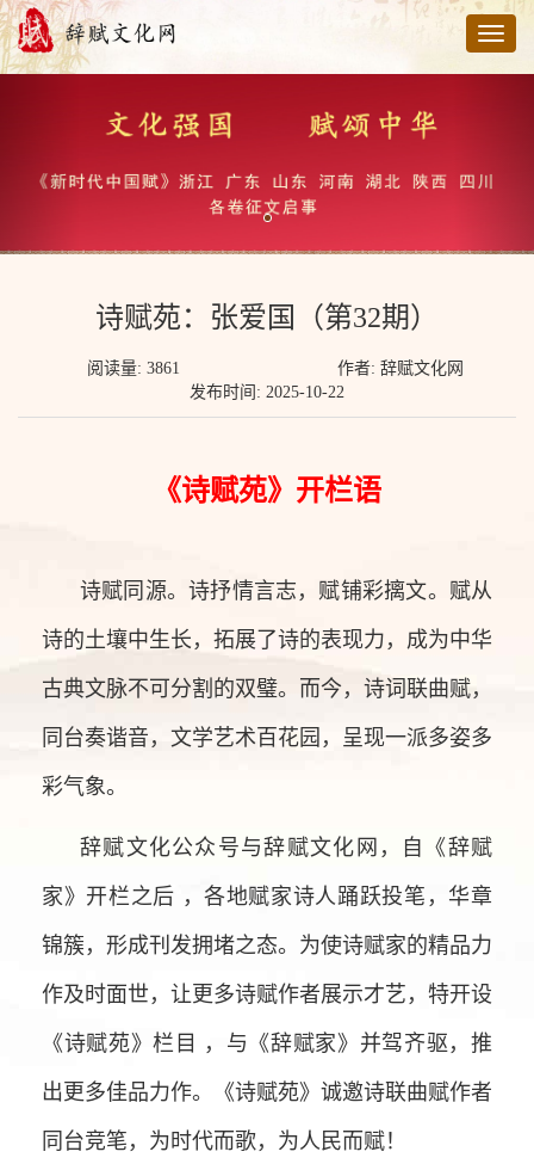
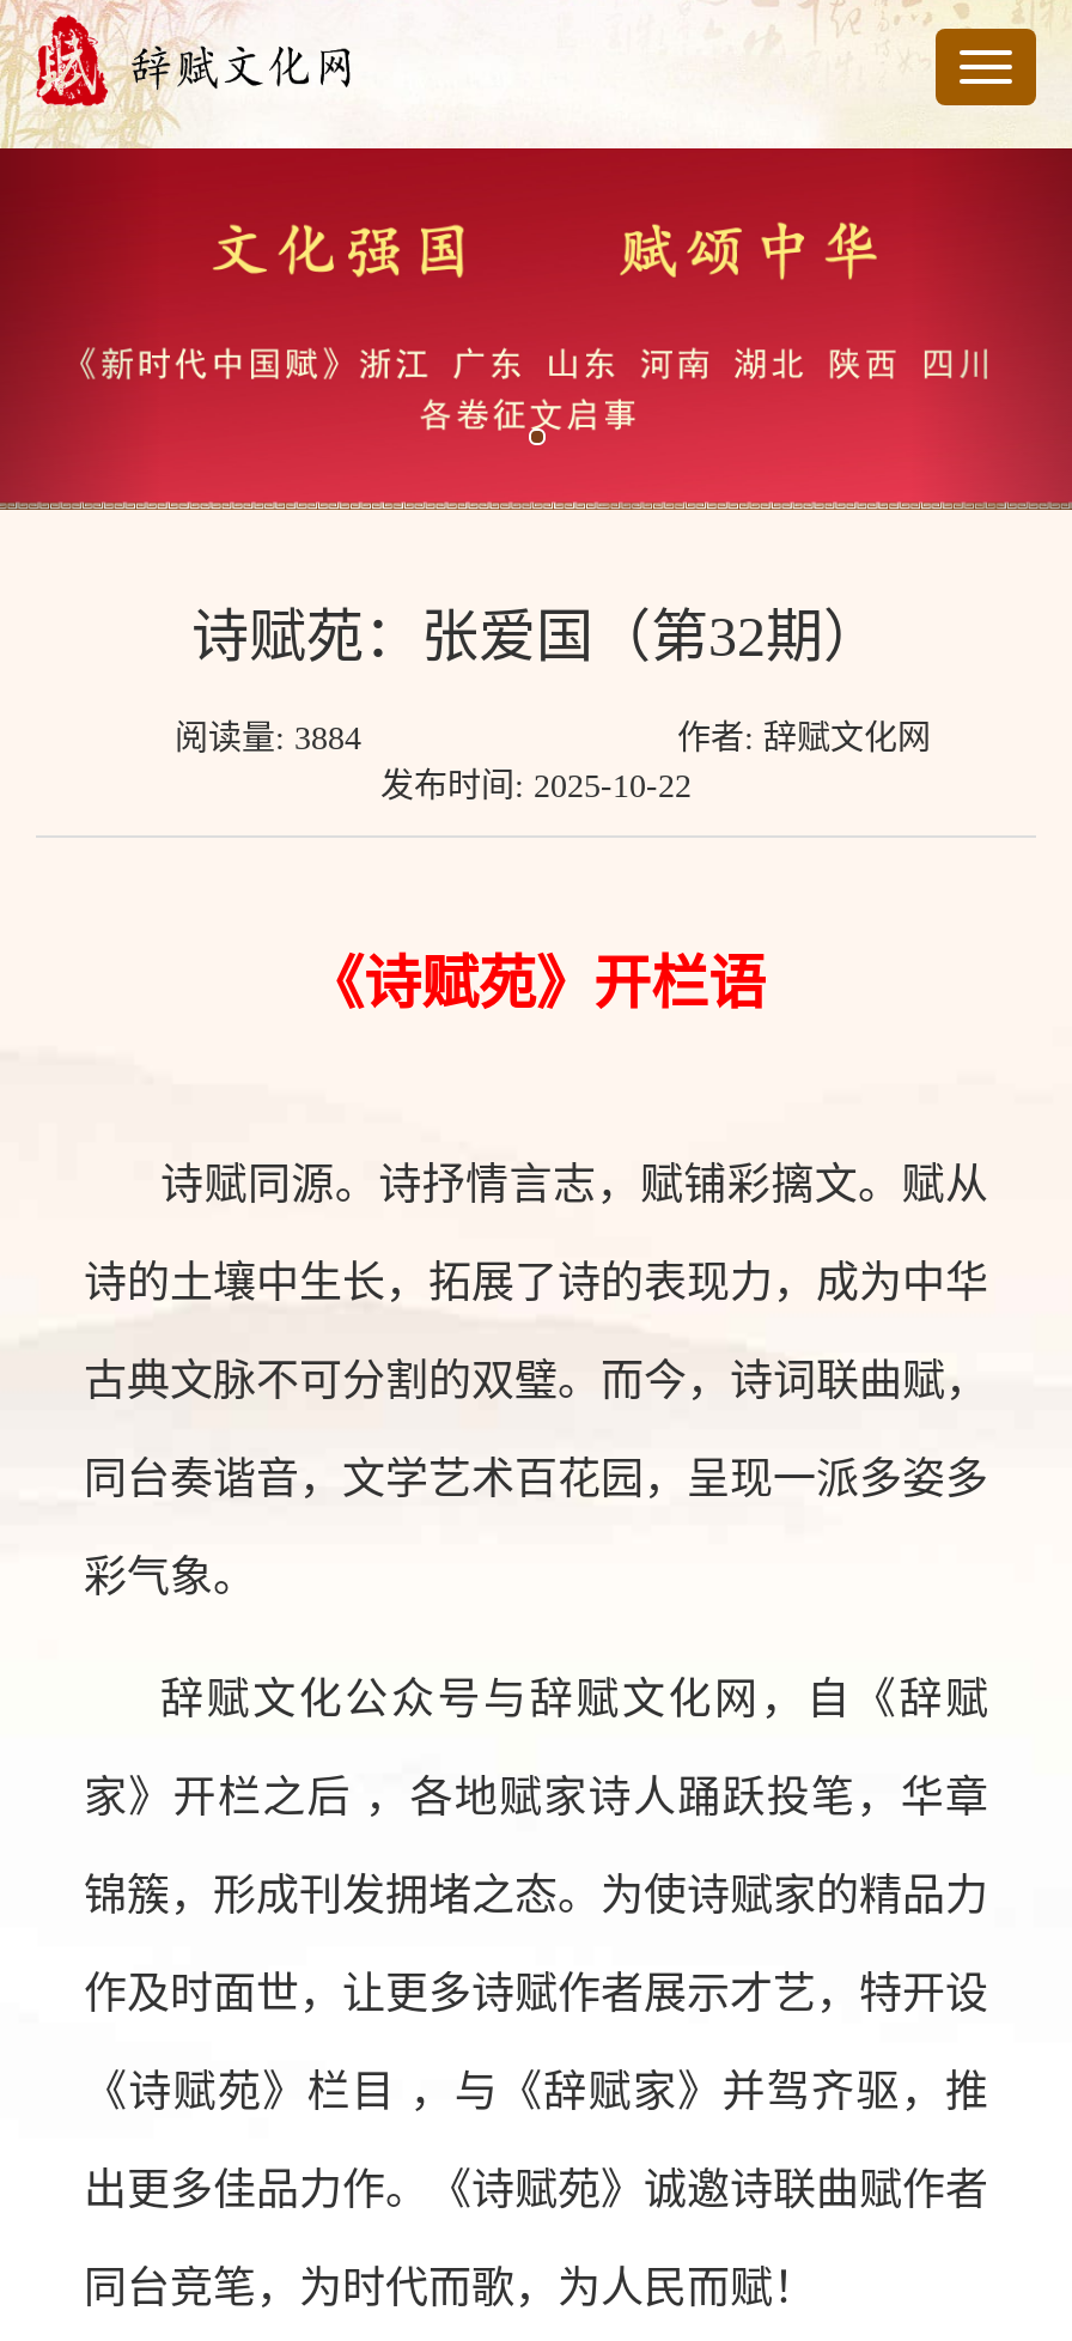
[87,359,180,377] 阅读量: 3861 -> [175,720,361,756] 阅读量: 3884

